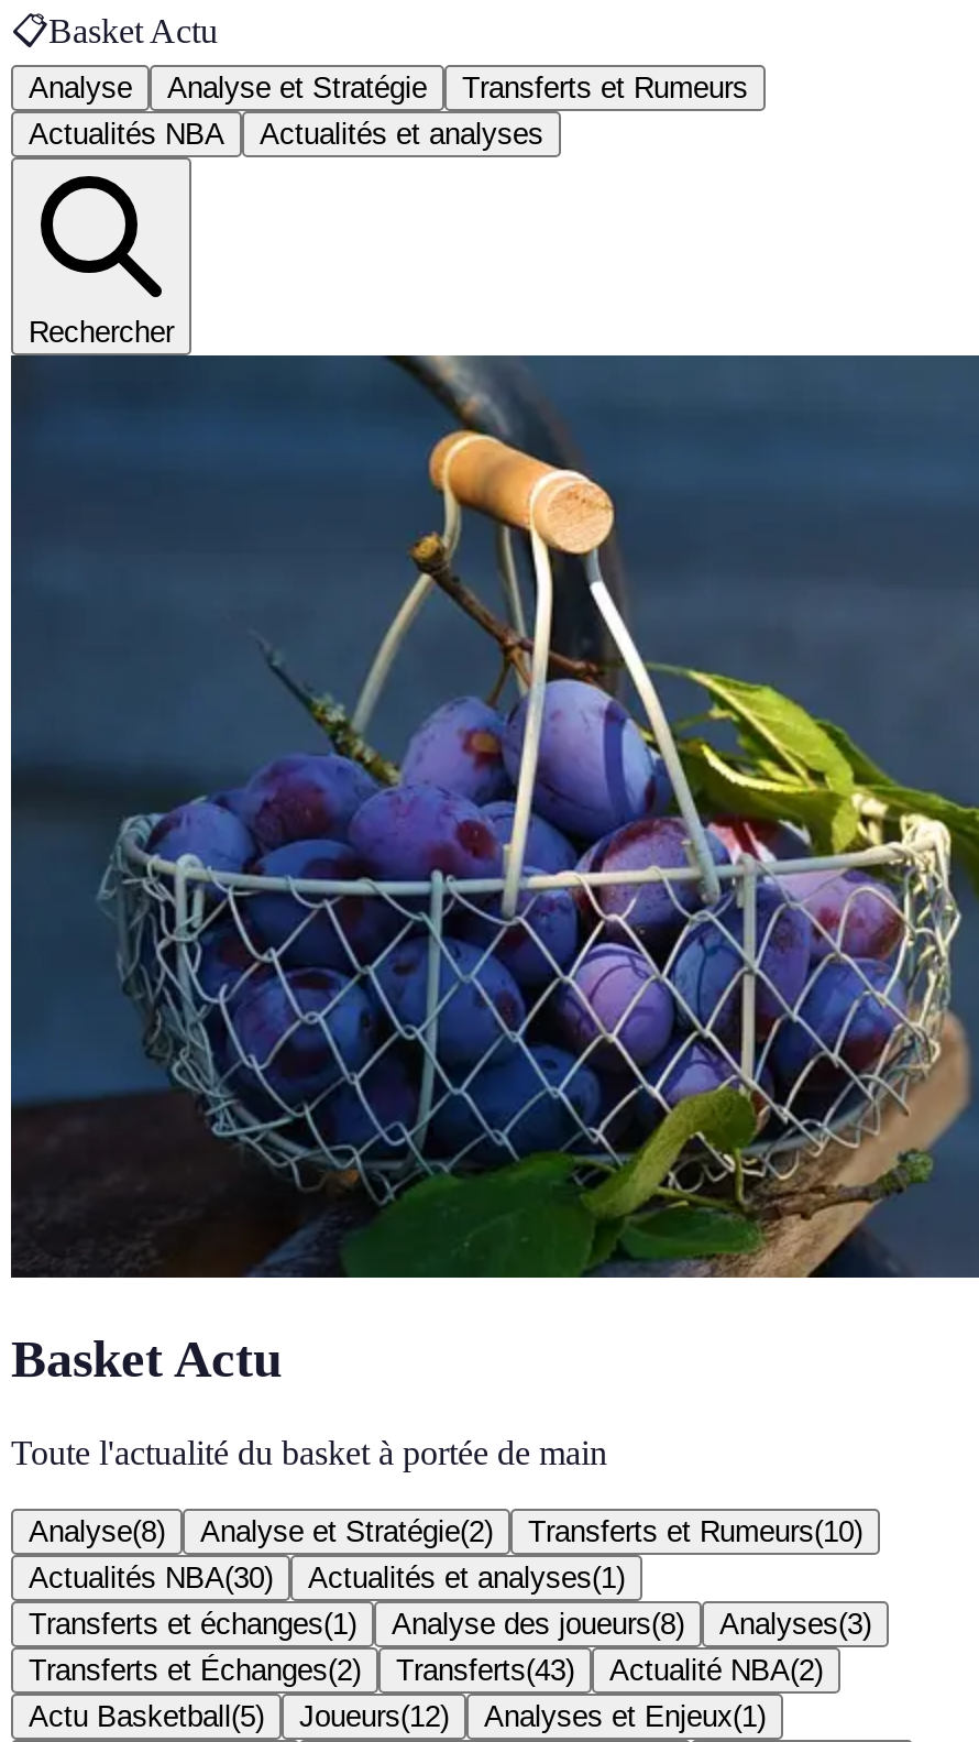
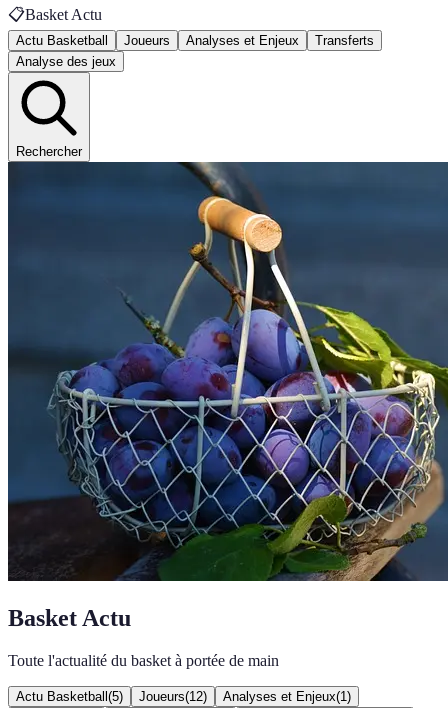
[29,72,748,151] Analyse | Analyse et Stratégie | Transferts et Rumeurs | Actualités NBA | Actualités et analyses -> [16,33,374,69] Actu Basketball | Joueurs | Analyses et Enjeux | Transferts | Analyse des jeux
[29,1515,871,1687] Analyse(8) | Analyse et Stratégie(2) | Transferts et Rumeurs(10) | Actualités NBA(30) | Actualités et analyses(1) | Transferts et échanges(1) | Analyse des joueurs(8) | Analyses(3) | Transferts et Échanges(2) | Transferts(43) | Actualité NBA(2) -> none

